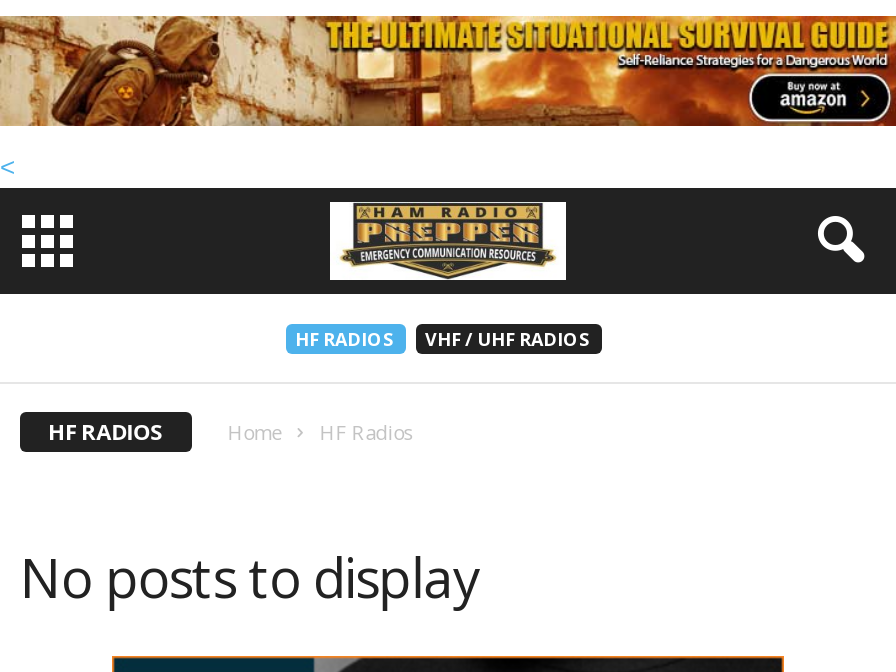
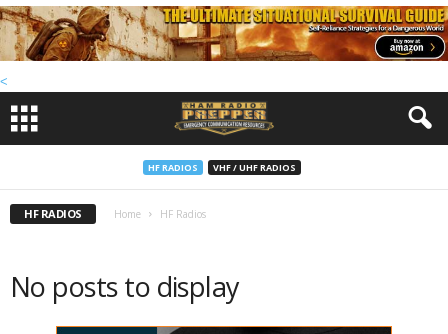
[328,200,568,282] [image] -> [165,99,283,138] [image]

